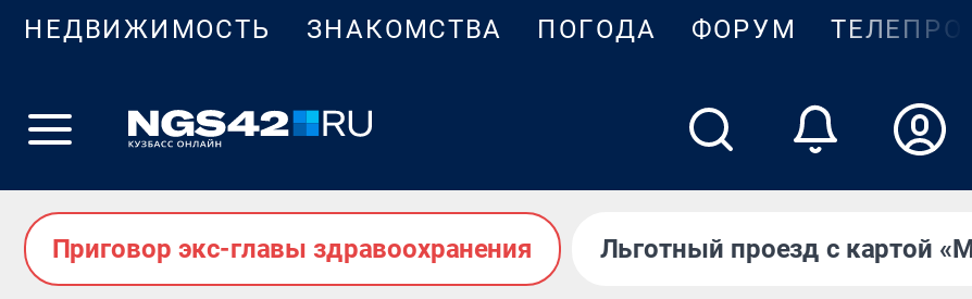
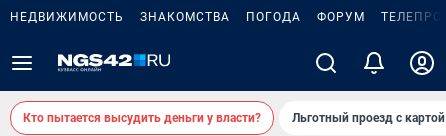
[52,234,533,264] Приговор экс-главы здравоохранения -> [23,111,261,125] Кто пытается высудить деньги у власти?

